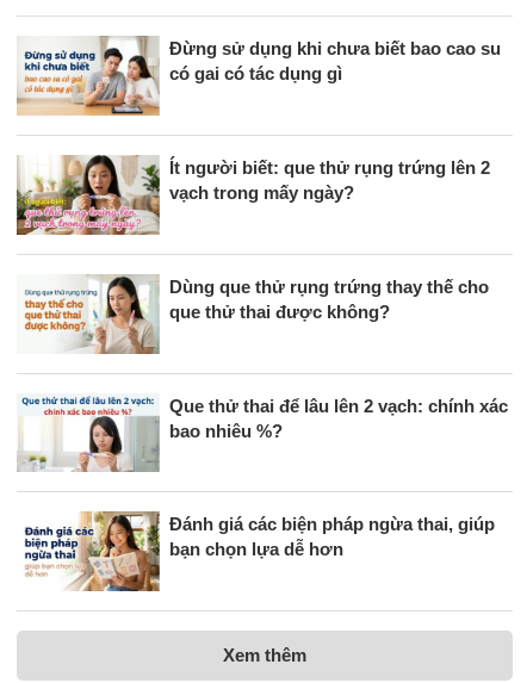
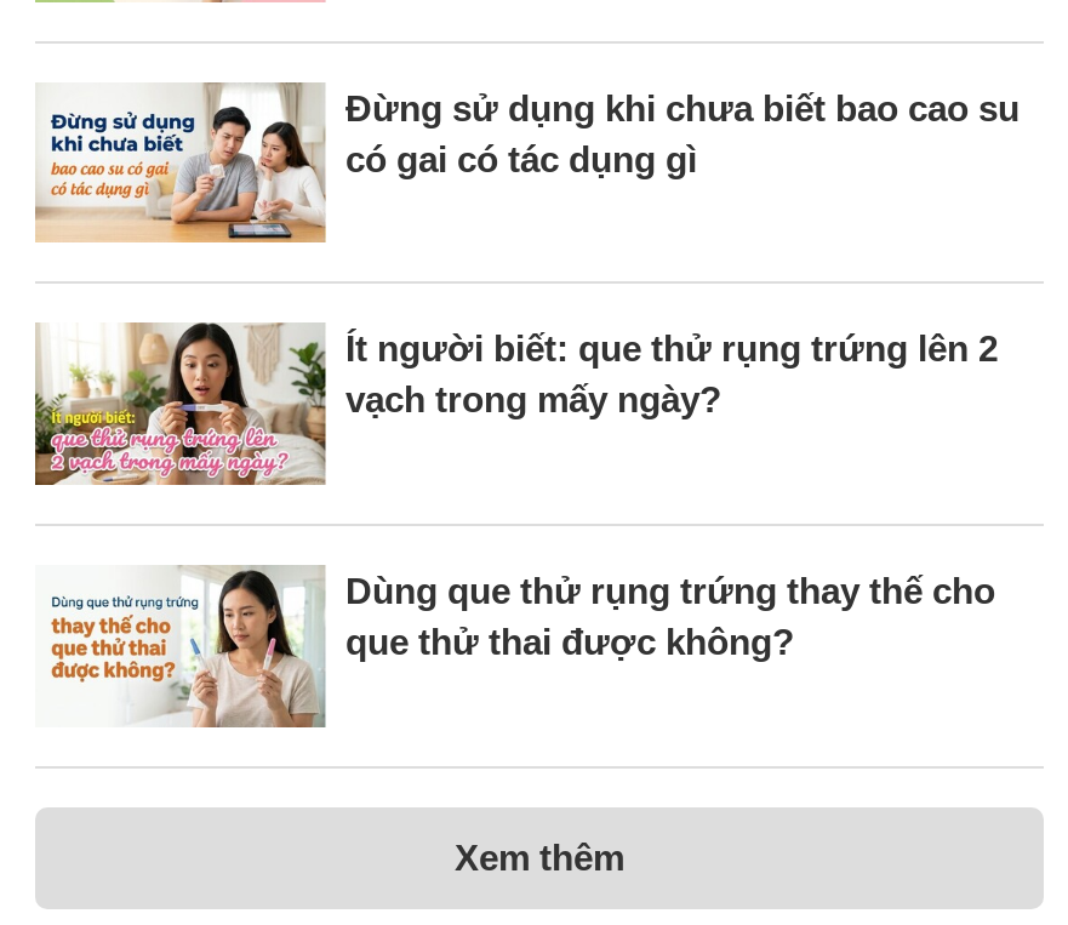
[17,395,508,472] [image] | Que thử thai để lâu lên 2 vạch: chính xác | bao nhiêu %? -> none
[24,511,495,592] [image] | Đánh giá các biện pháp ngừa thai, giúp | bạn chọn lựa dễ hơn -> none

